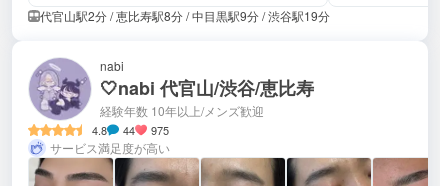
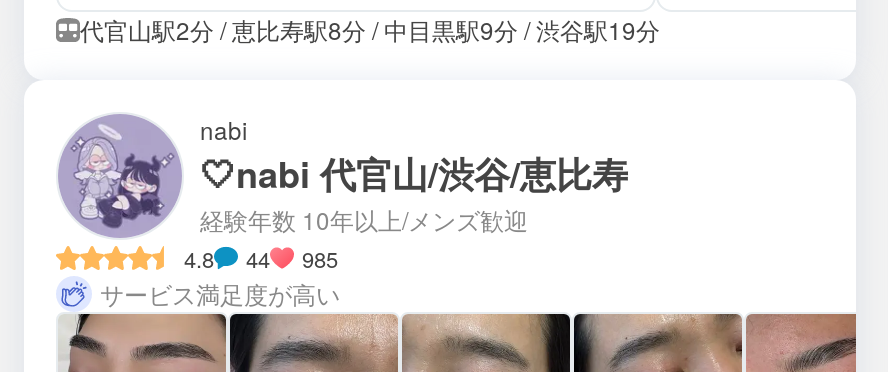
[92,122,169,138] 4.8 44 975 -> [184,243,338,275] 4.8 44 985

